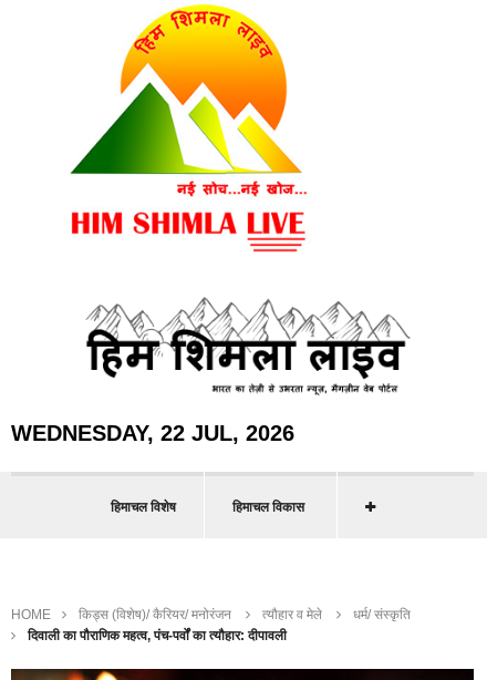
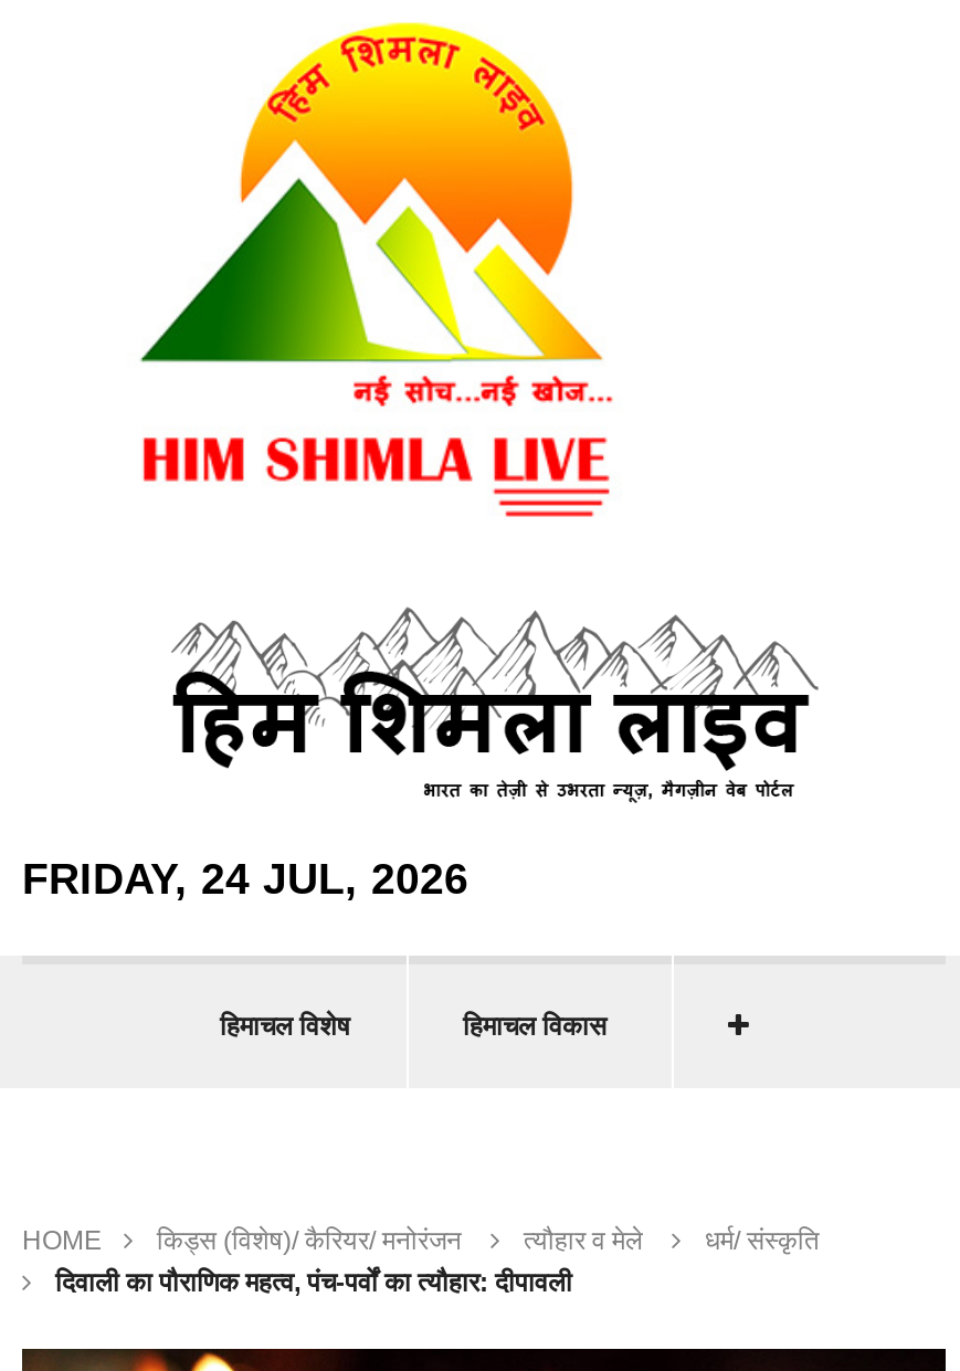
[11,421,294,445] WEDNESDAY, 22 JUL, 2026 -> [22,854,468,903] FRIDAY, 24 JUL, 2026

